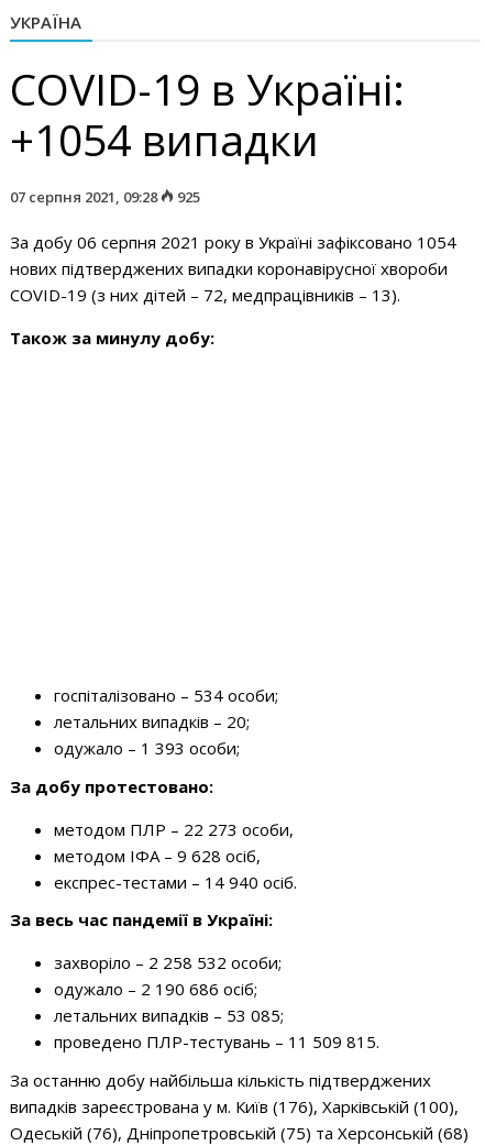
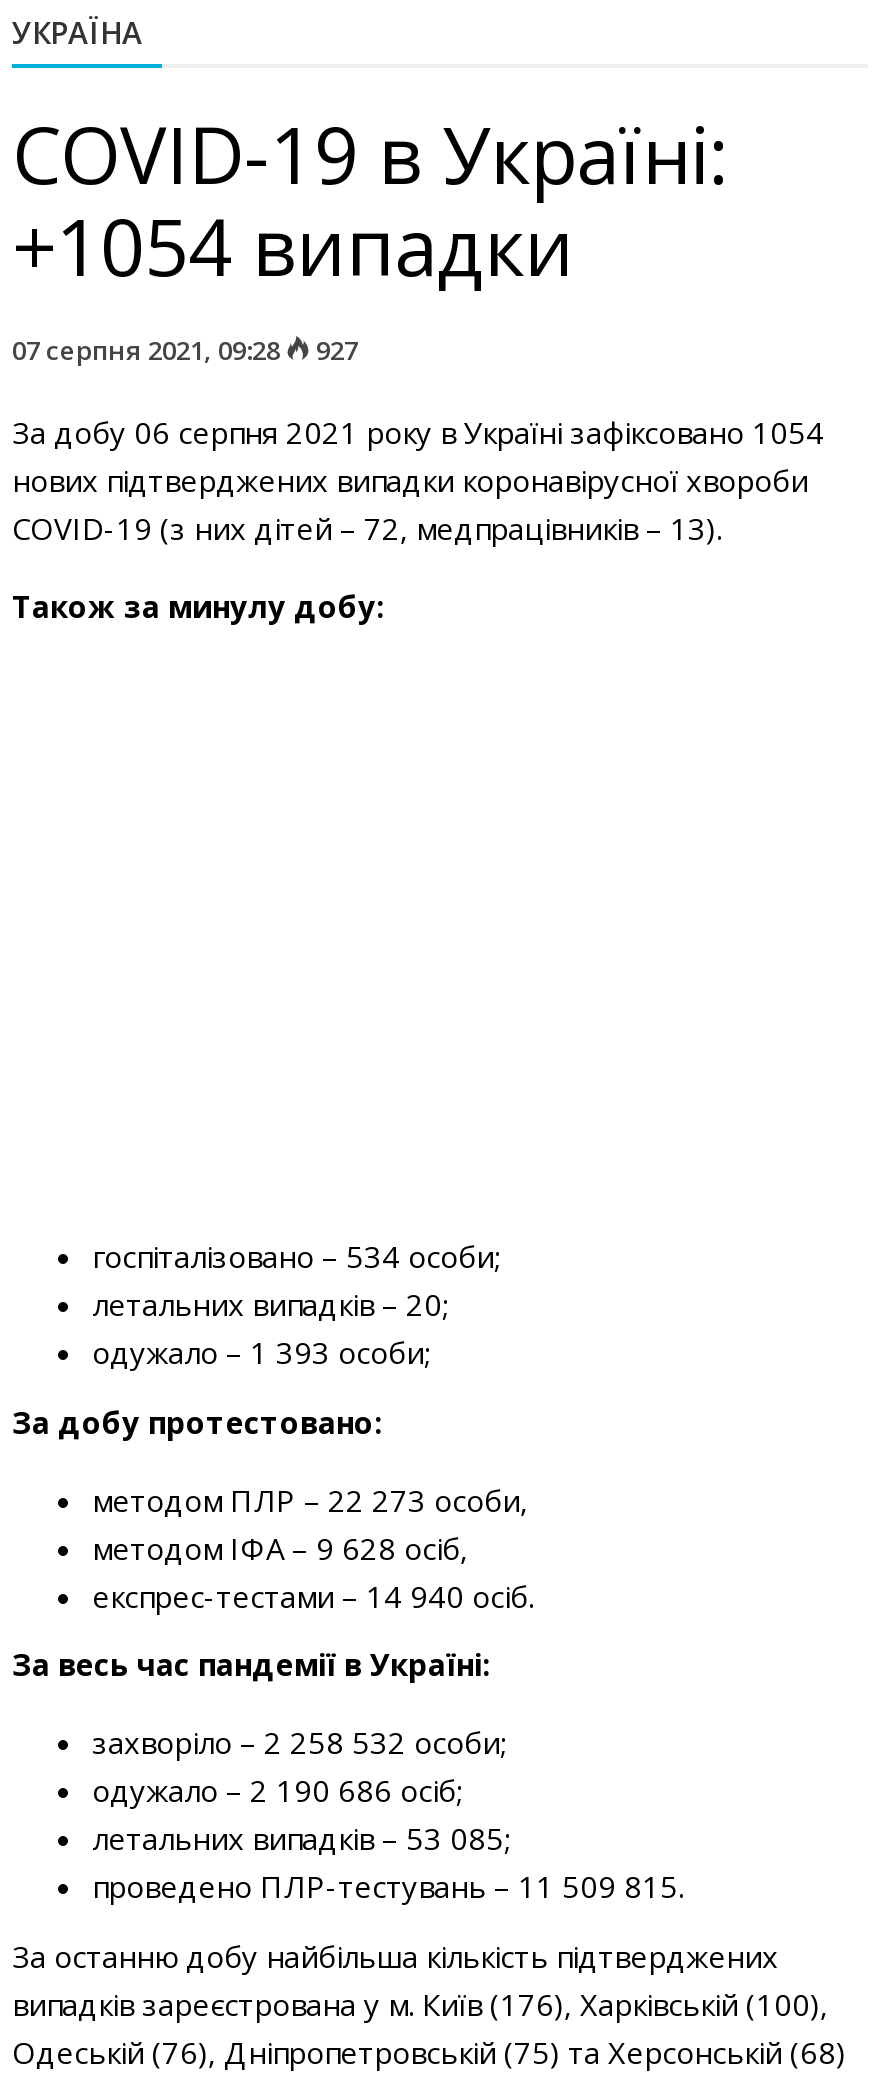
[10,187,200,207] 07 серпня 2021, 09:28 925 -> [12,332,358,368] 07 серпня 2021, 09:28 927

